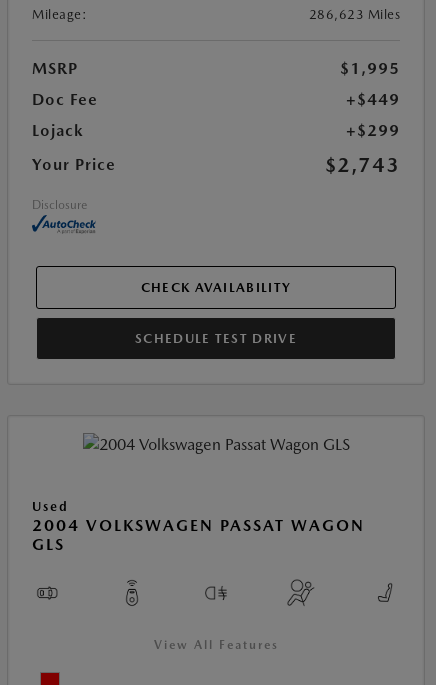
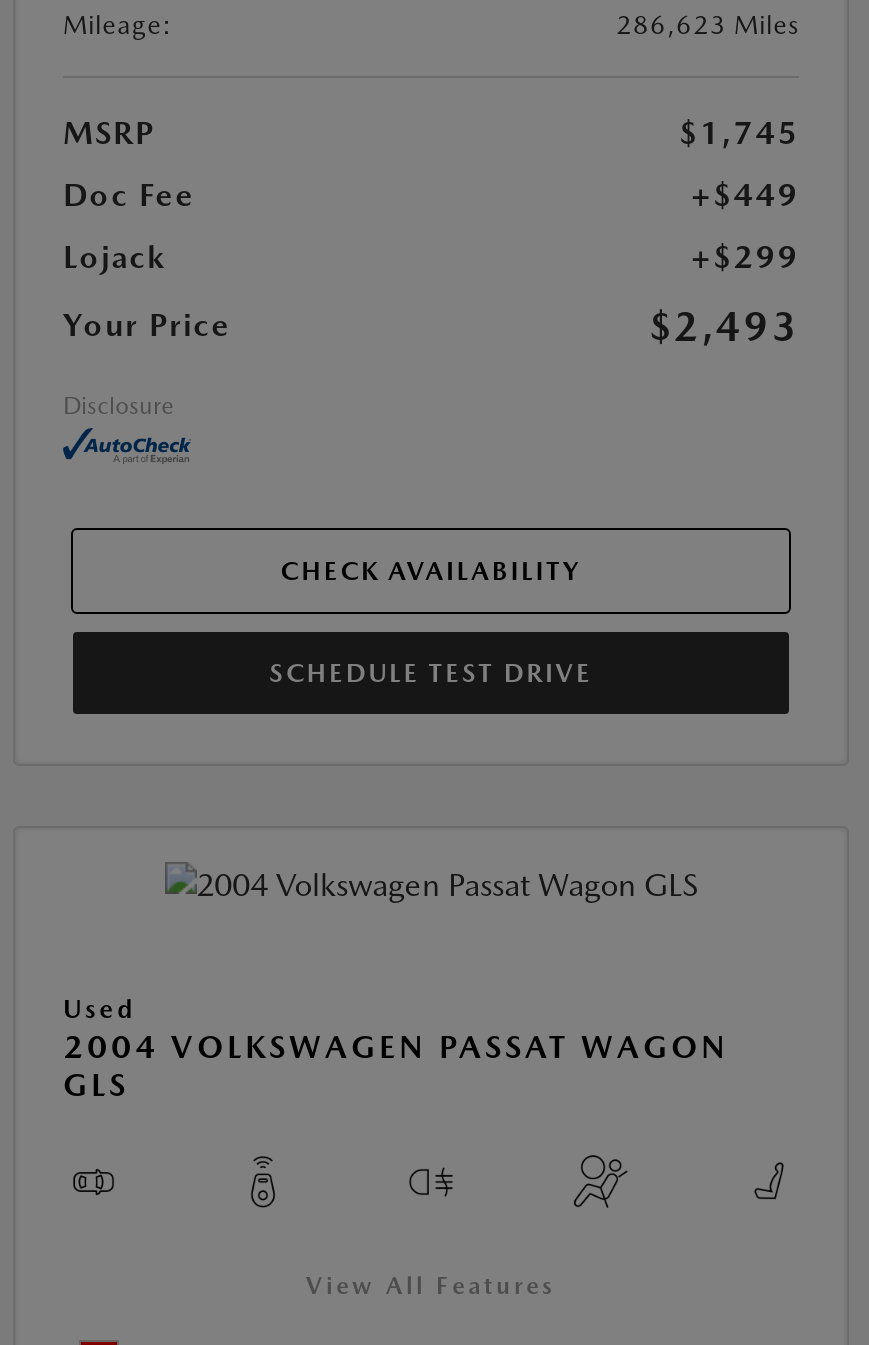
[340,59,400,78] $1,995 -> [679,115,799,153] $1,745
[325,153,400,177] $2,743 -> [649,303,799,351] $2,493

